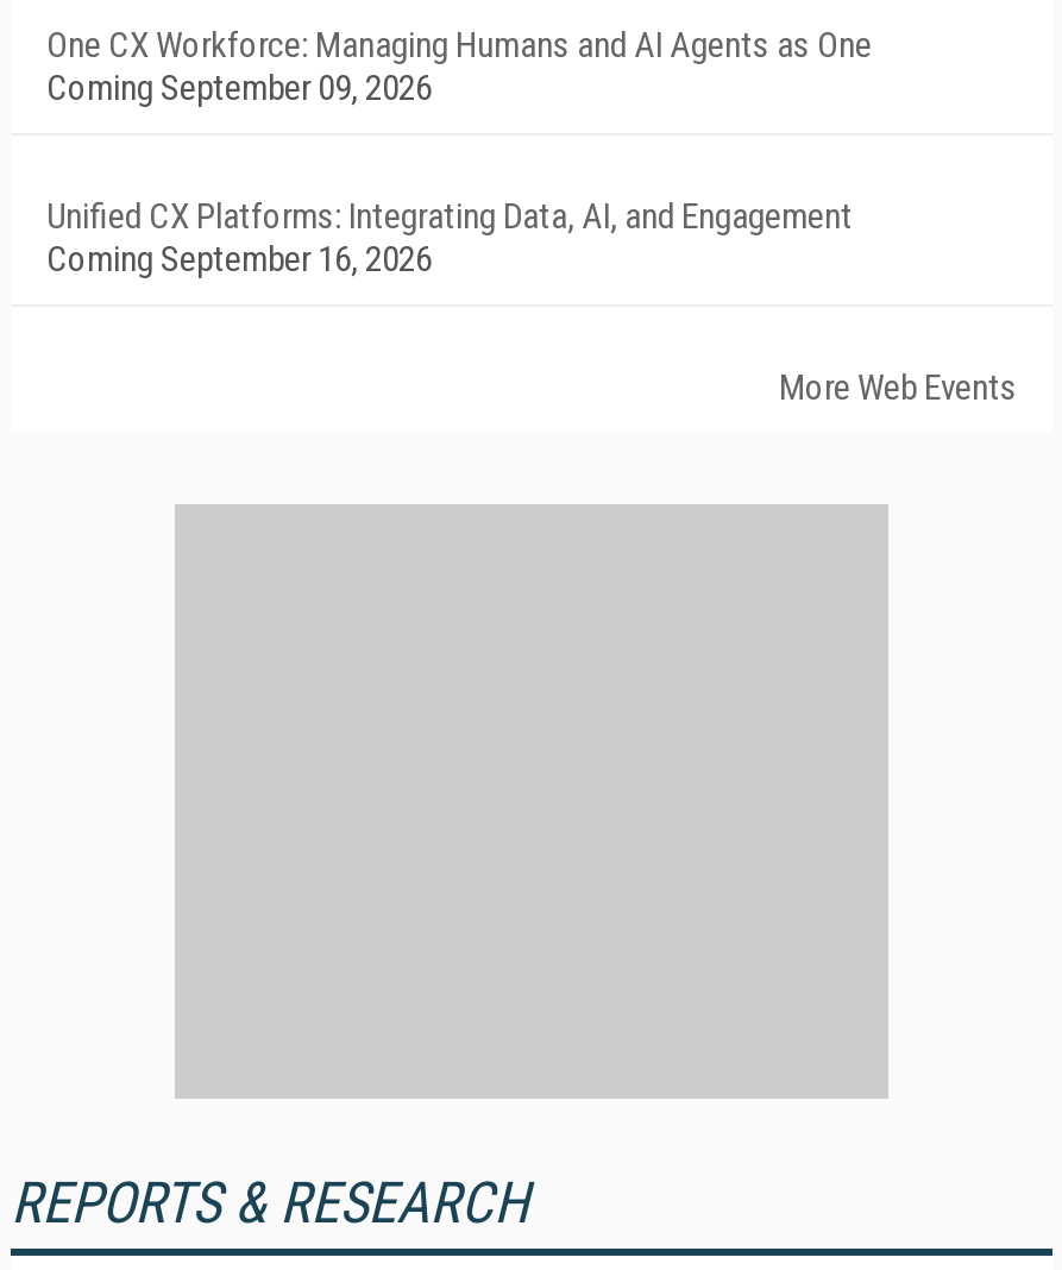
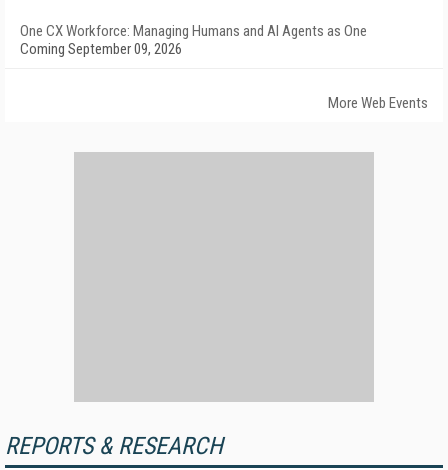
[46,195,853,281] Unified CX Platforms: Integrating Data, AI, and Engagement | Coming September 16, 2026 -> none

